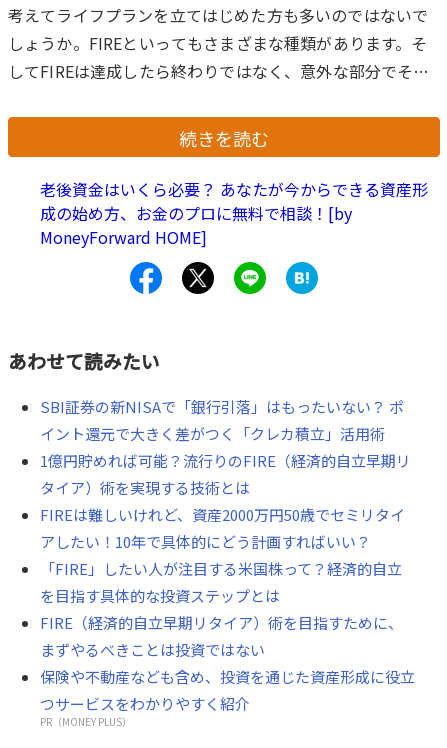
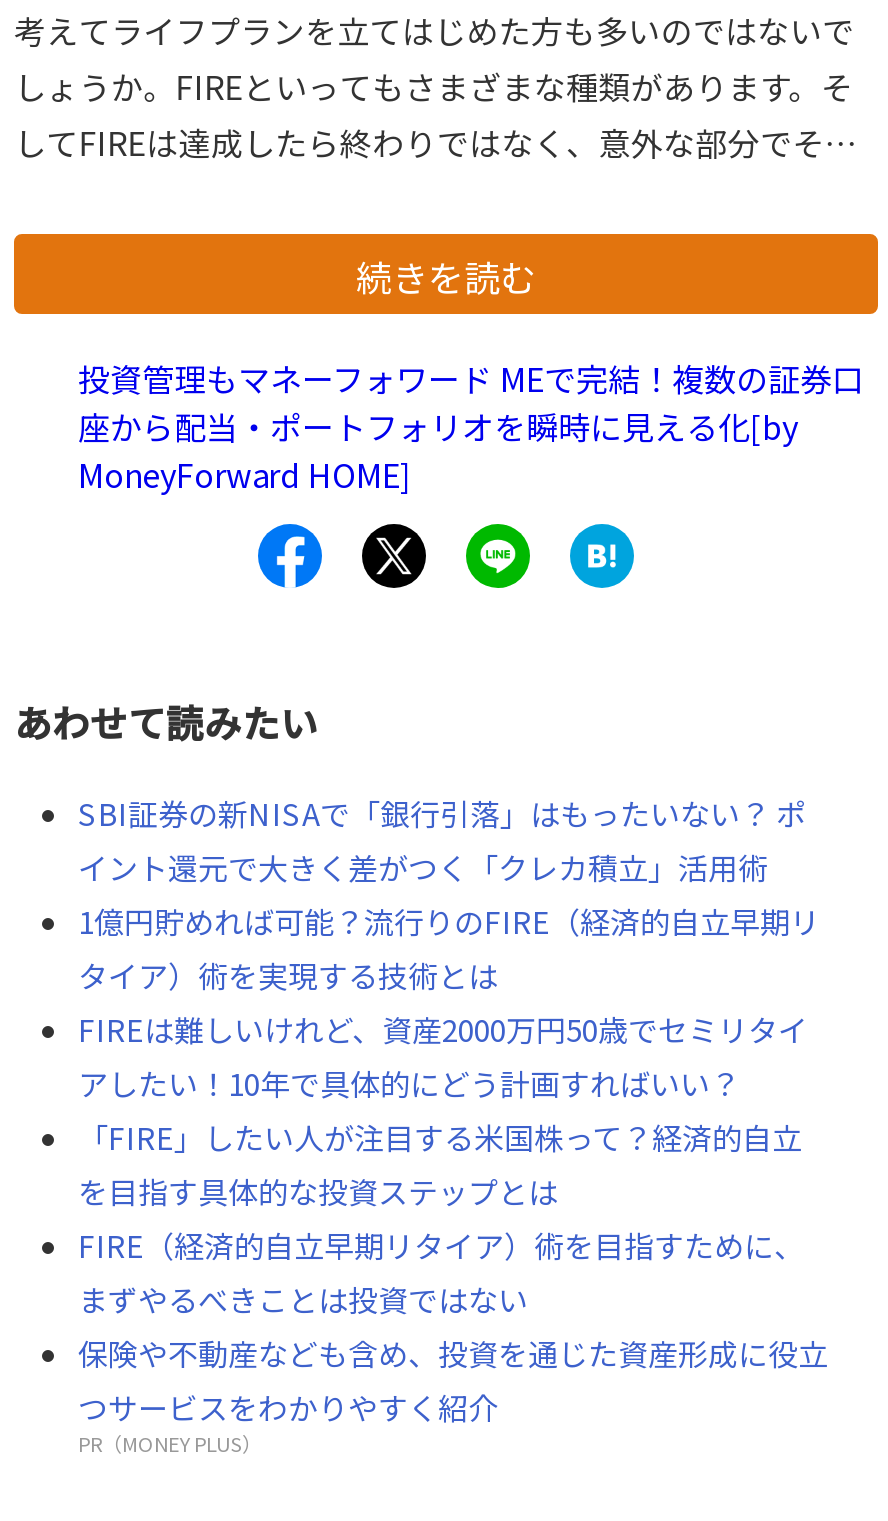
[40,177,428,225] 老後資金はいくら必要？ あなたが今からできる資産形 | 成の始め方、お金のプロに無料で相談！[by -> [78,354,864,450] 投資管理もマネーフォワード MEで完結！複数の証券口 | 座から配当・ポートフォリオを瞬時に見える化[by

